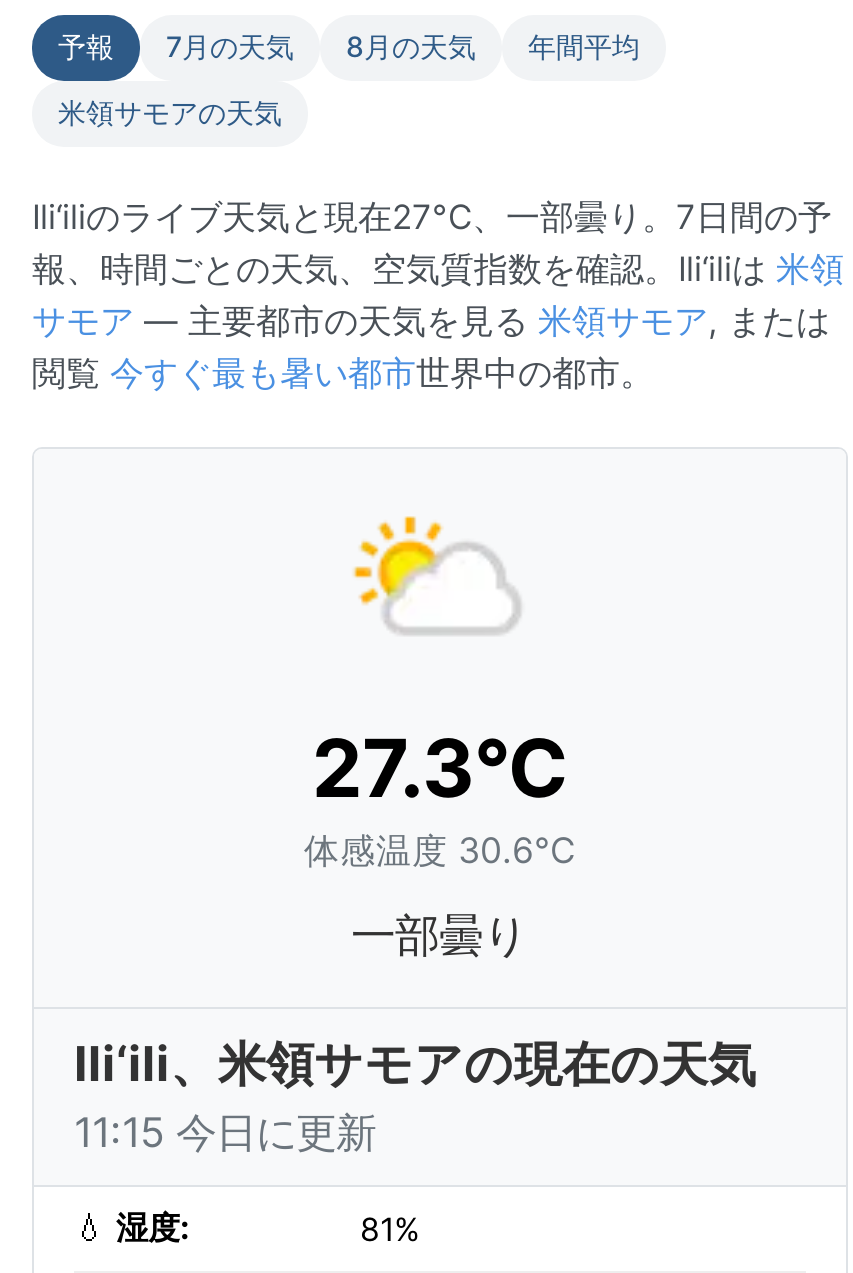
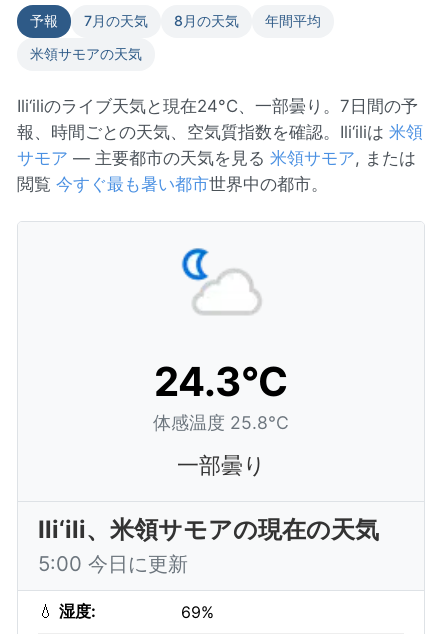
[32,197,832,237] Ili‘iliのライブ天気と現在27°C、一部曇り。7日間の予 -> [17,96,418,116] Ili‘iliのライブ天気と現在24°C、一部曇り。7日間の予
[352,501,444,605] [image] -> [178,247,222,299] [image]
[304,719,576,871] 27.3°C | 体感温度 30.6°C -> [153,357,289,433] 24.3°C | 体感温度 25.8°C
[74,1107,376,1157] 11:15 今日に更新 -> [38,551,188,576] 5:00 今日に更新
[360,1209,420,1249] 81% -> [181,602,214,622] 69%

